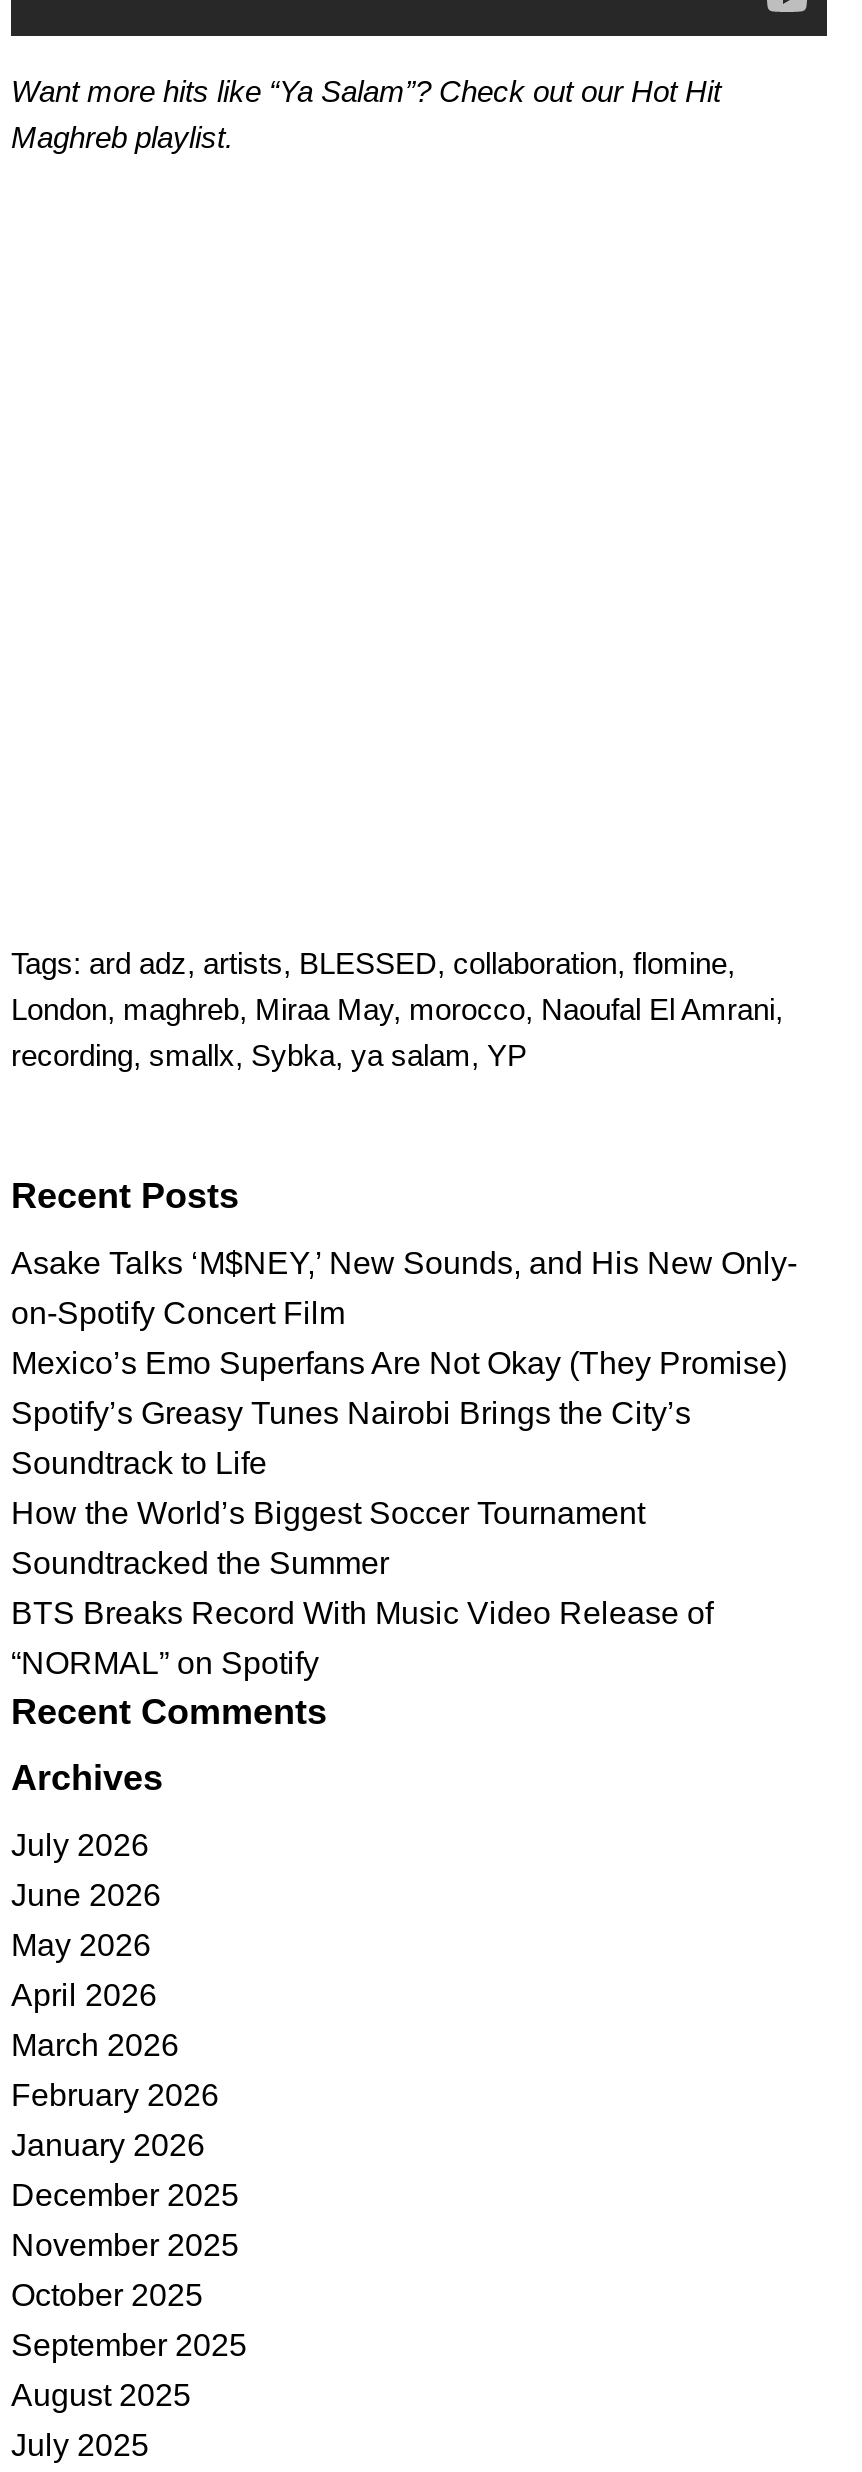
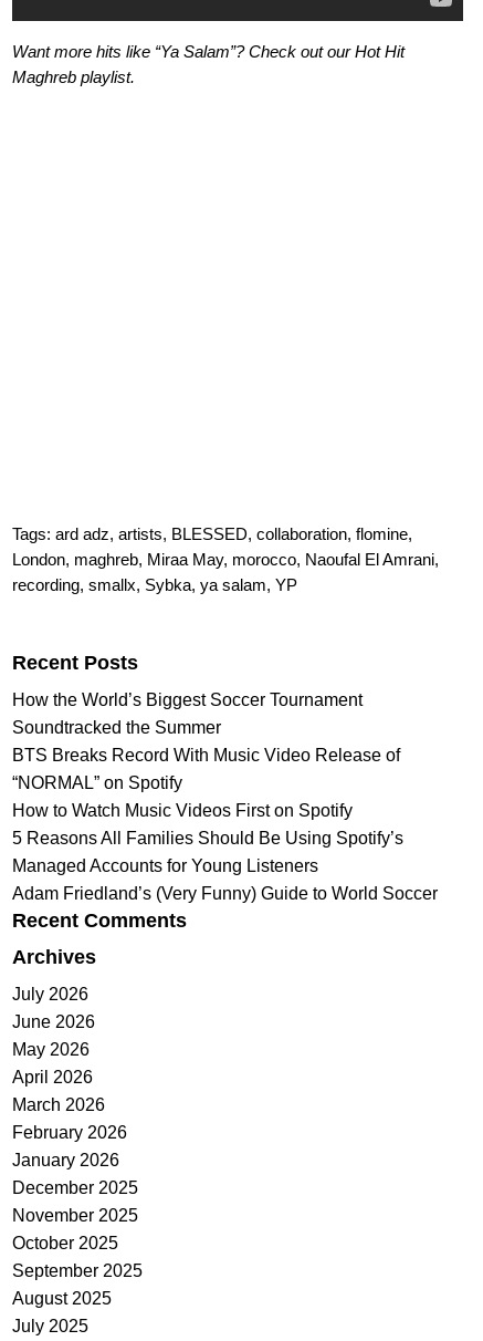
[11,1247,797,1481] Asake Talks ‘M$NEY,’ New Sounds, and His New Only- | on-Spotify Concert Film | Mexico’s Emo Superfans Are Not Okay (They Promise) | Spotify’s Greasy Tunes Nairobi Brings the City’s | Soundtrack to Life -> none
moved [11,1497,713,1681] -> [12,690,400,792]: How the World’s Biggest Soccer Tournament | Soundtracked the Summer | BTS Breaks Record With Music Video Release of | “NORMAL” on Spotify
none -> [12,801,438,902] How to Watch Music Videos First on Spotify | 5 Reasons All Families Should Be Using Spotify’s | Managed Accounts for Young Listeners | Adam Friedland’s (Very Funny) Guide to World Soccer

